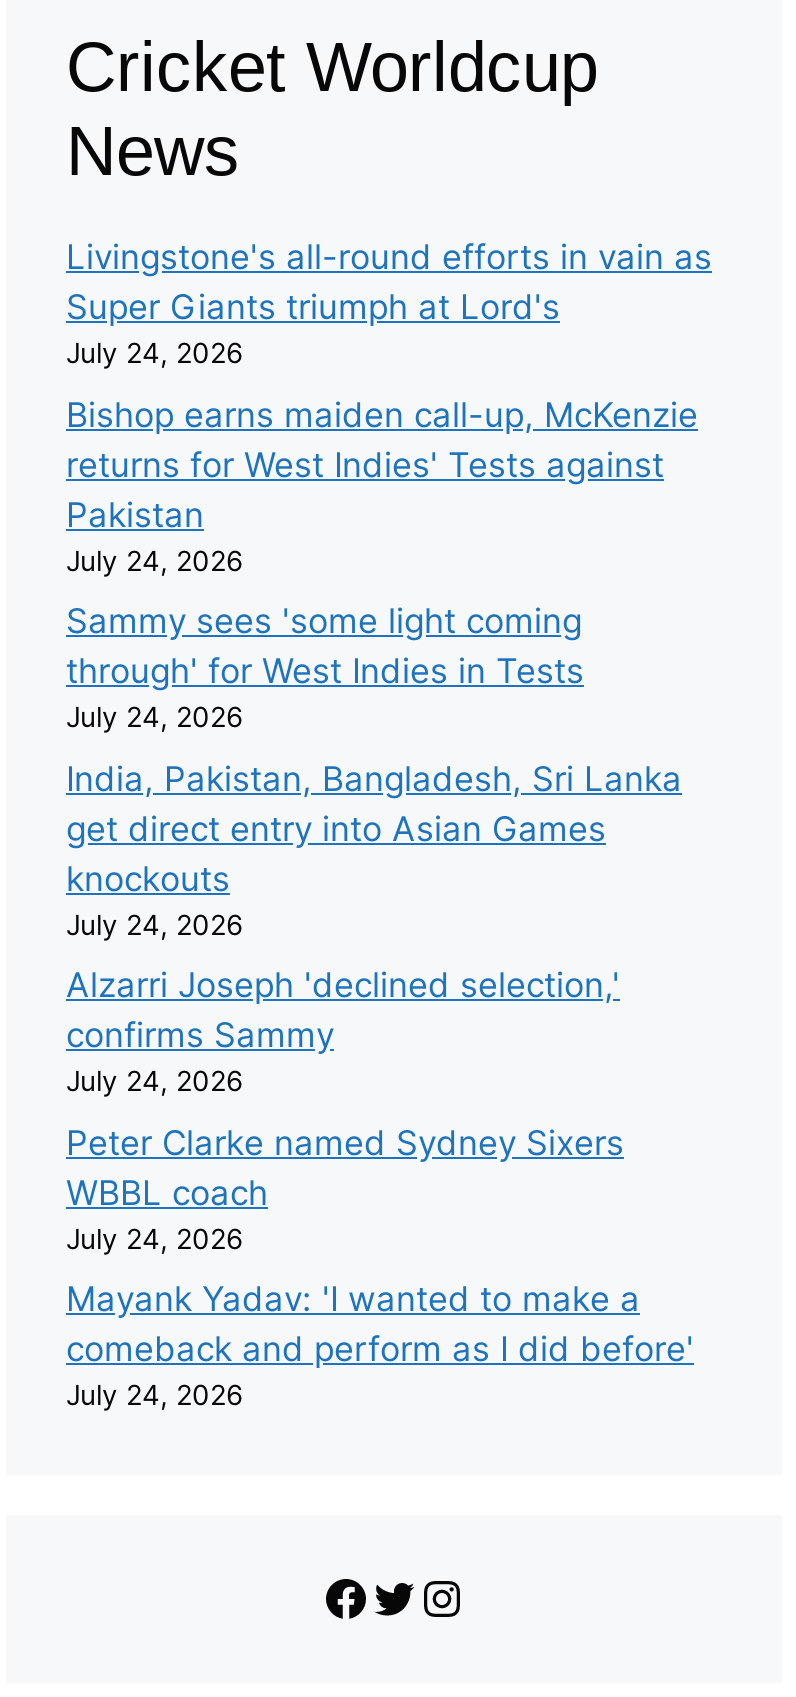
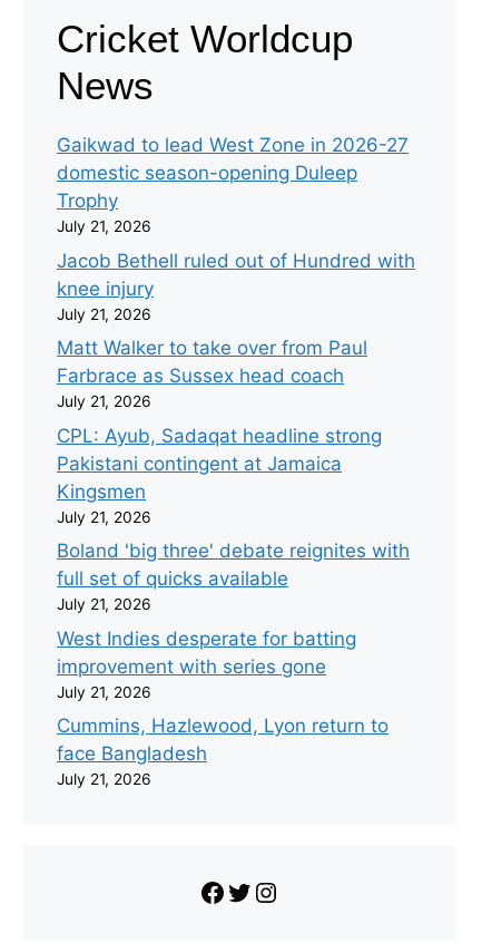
[66,237,712,369] Livingstone's all-round efforts in vain as | Super Giants triumph at Lord's | July 24, 2026 -> [57,134,409,235] Gaikwad to lead West Zone in 2026-27 | domestic season-opening Duleep | Trophy | July 21, 2026
[66,394,698,576] Bishop earns maiden call-up, McKenzie | returns for West Indies' Tests against | Pakistan | July 24, 2026 -> [57,249,415,323] Jacob Bethell ruled out of Hundred with | knee injury | July 21, 2026
[66,601,584,733] Sammy sees 'some light coming | through' for West Indies in Tests | July 24, 2026 -> [57,337,367,410] Matt Walker to take over from Paul | Farbrace as Sussex head coach | July 21, 2026
[66,758,682,940] India, Pakistan, Bangladesh, Sri Lanka | get direct entry into Asian Games | knockouts | July 24, 2026 -> [57,424,382,526] CPL: Ayub, Sadaqat headline strong | Pakistani contingent at Jamaica | Kingsmen | July 21, 2026
[66,965,620,1097] Alzarri Joseph 'declined selection,' | confirms Sammy | July 24, 2026 -> [57,540,410,613] Boland 'big three' debate reignites with | full set of quicks available | July 21, 2026
[66,1122,624,1254] Peter Clarke named Sydney Sixers | WBBL coach | July 24, 2026 -> [57,627,356,701] West Indies desperate for batting | improvement with series gone | July 21, 2026
[66,1279,694,1411] Mayank Yadav: 'I wanted to make a | comeback and perform as I did before' | July 24, 2026 -> [57,715,388,788] Cummins, Hazlewood, Lyon return to | face Bangladesh | July 21, 2026

